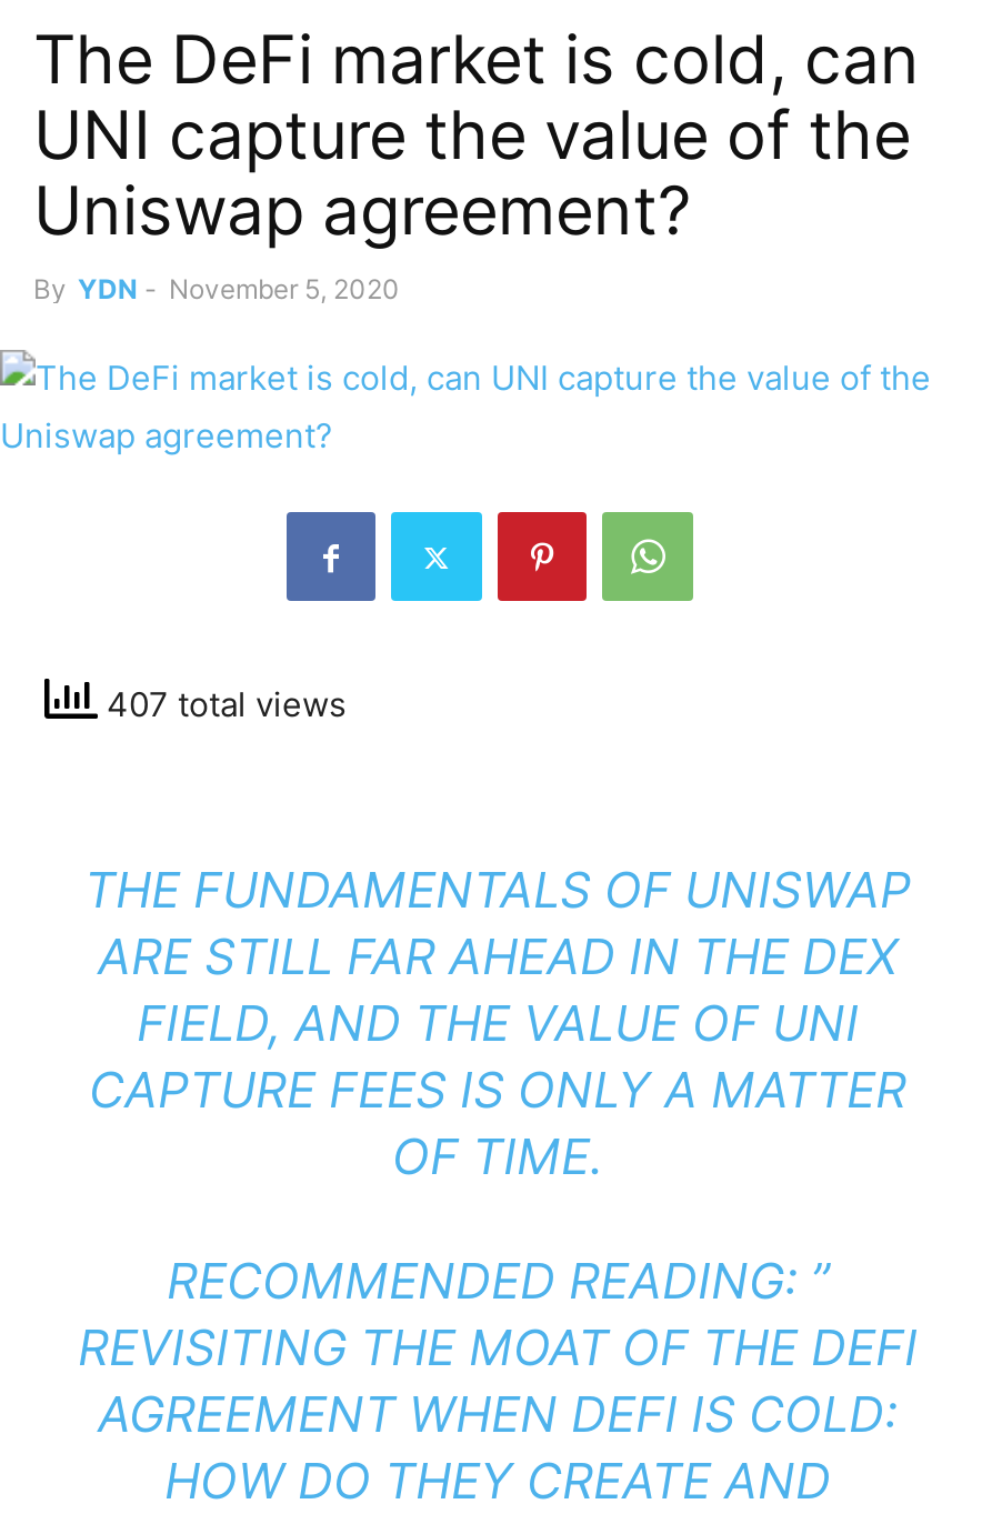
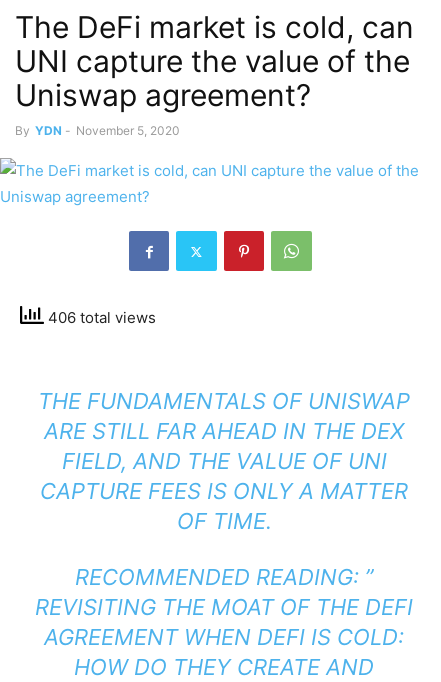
[98,683,347,726] 407 total views -> [44,308,156,327] 406 total views

